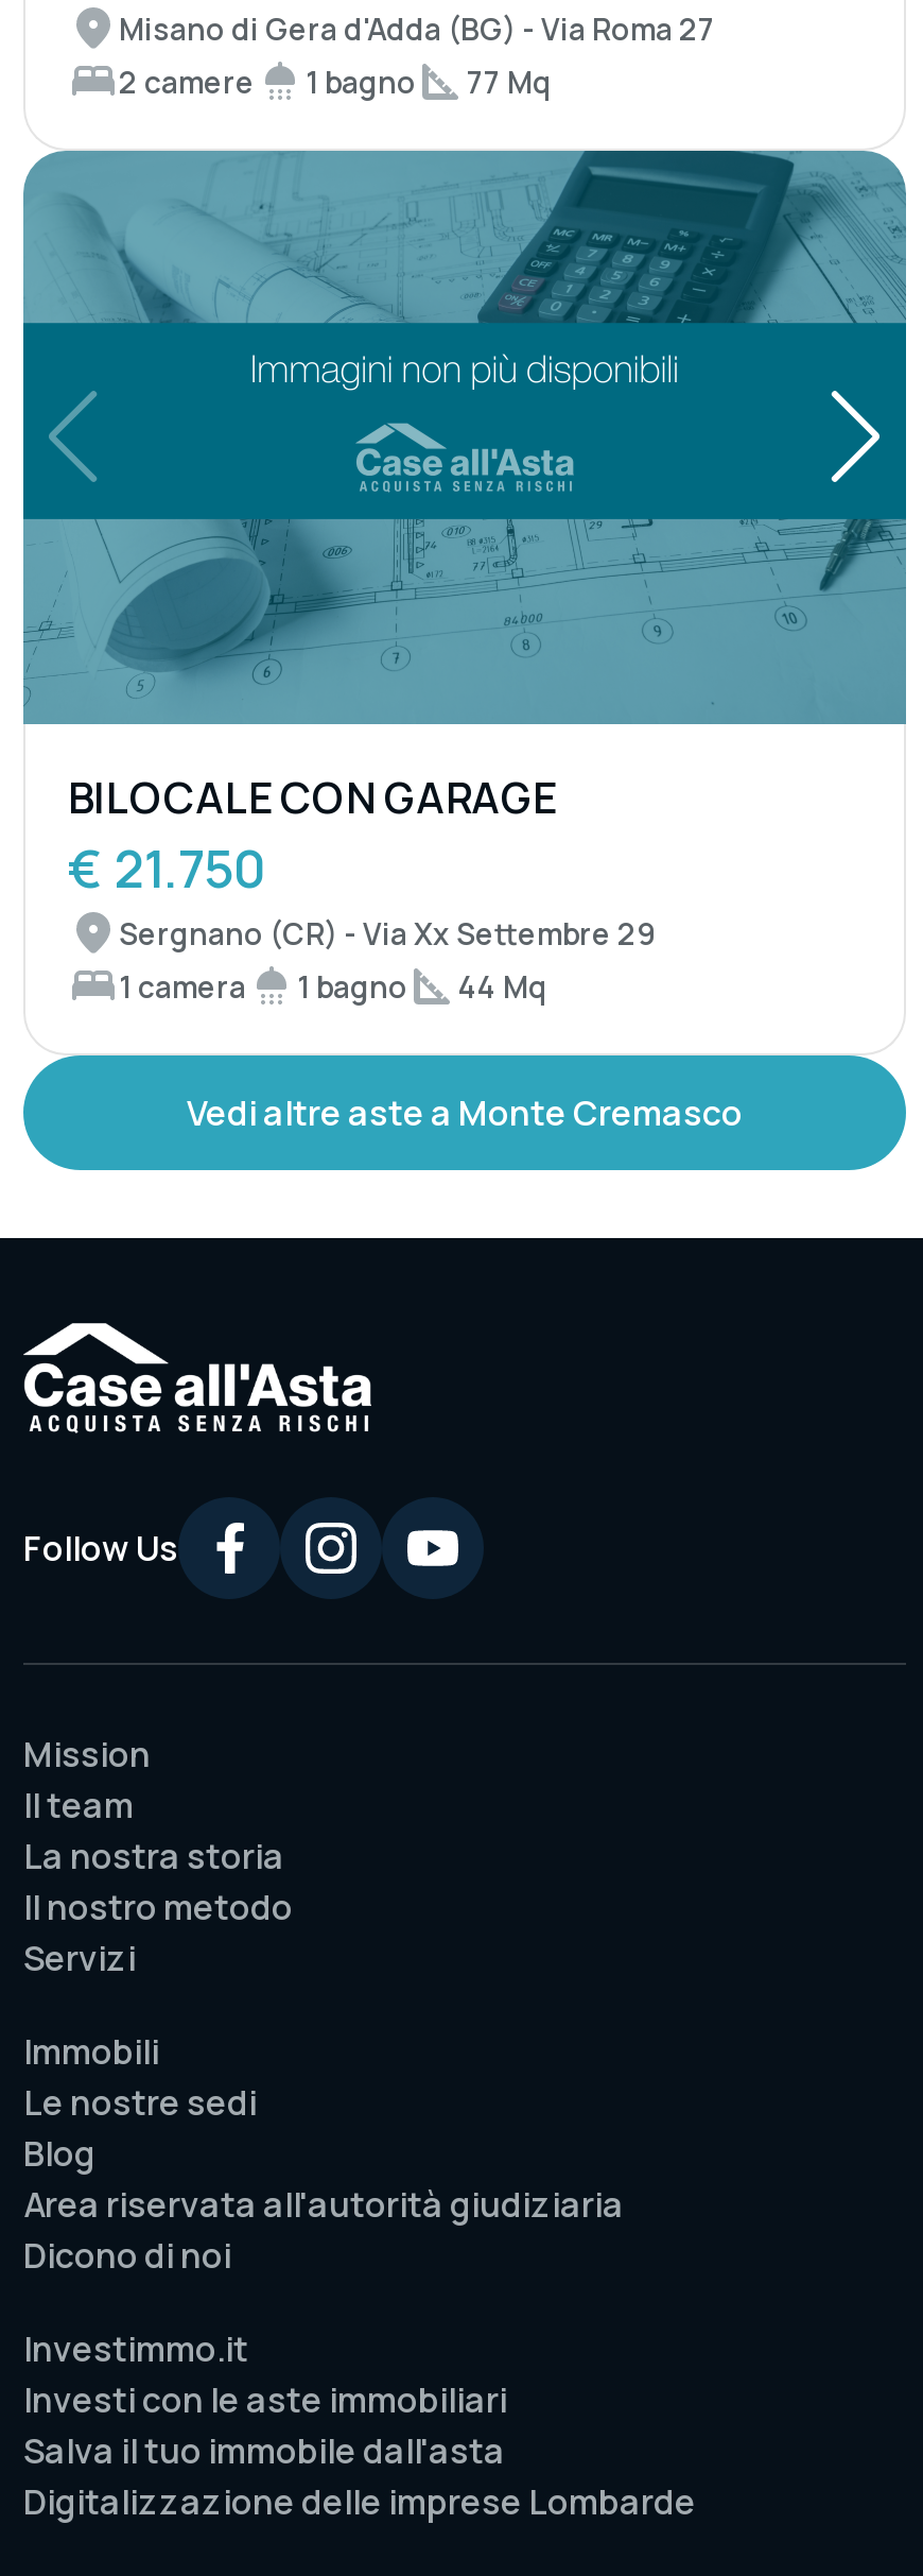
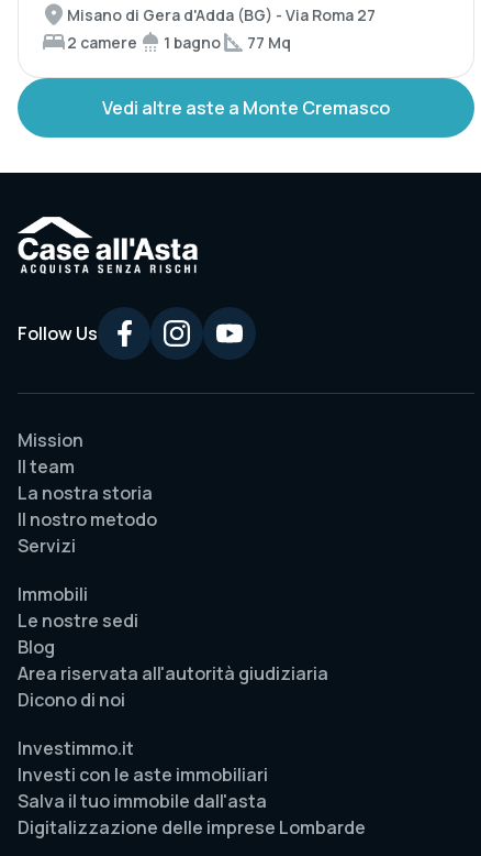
[21,151,908,1006] [image] | BILOCALE CON GARAGE | € 21.750 | Sergnano (CR) - Via Xx Settembre 29 | 1 camera | 1 bagno | 44 Mq -> none

